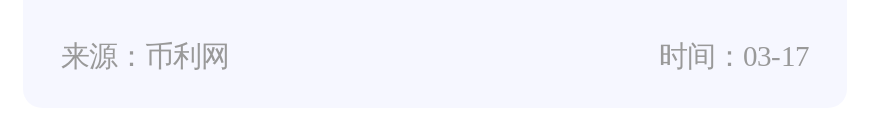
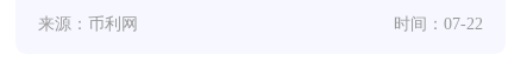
[659,41,809,73] 时间：03-17 -> [394,15,483,33] 时间：07-22

